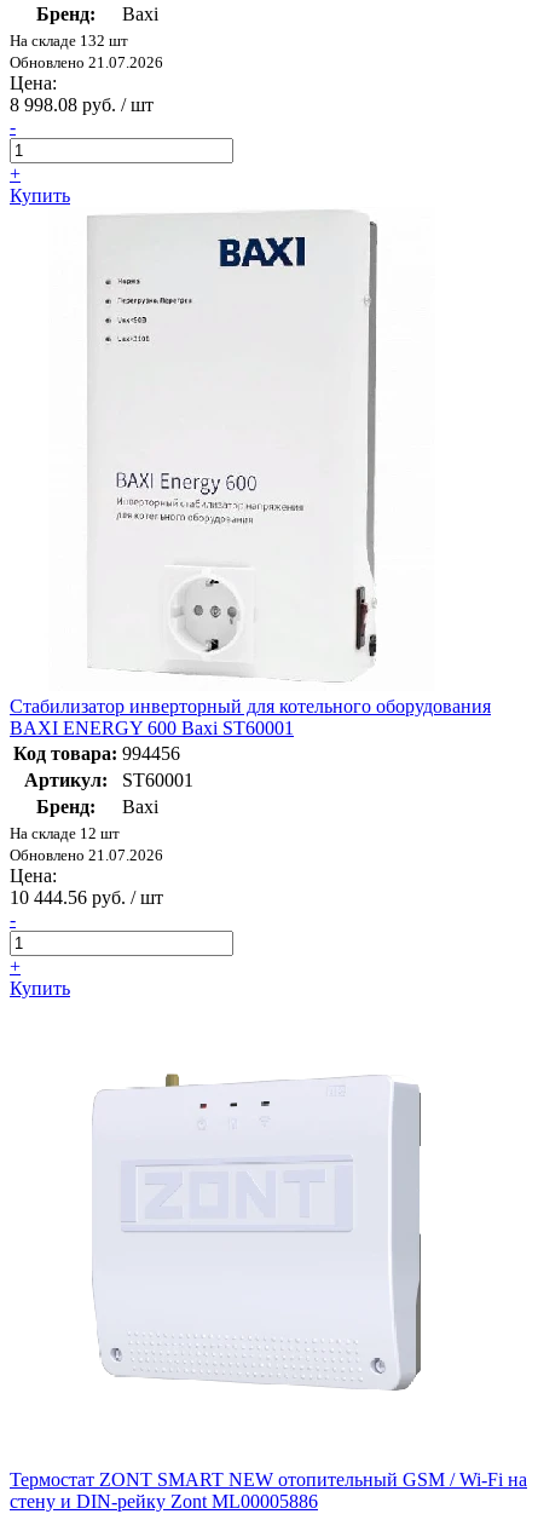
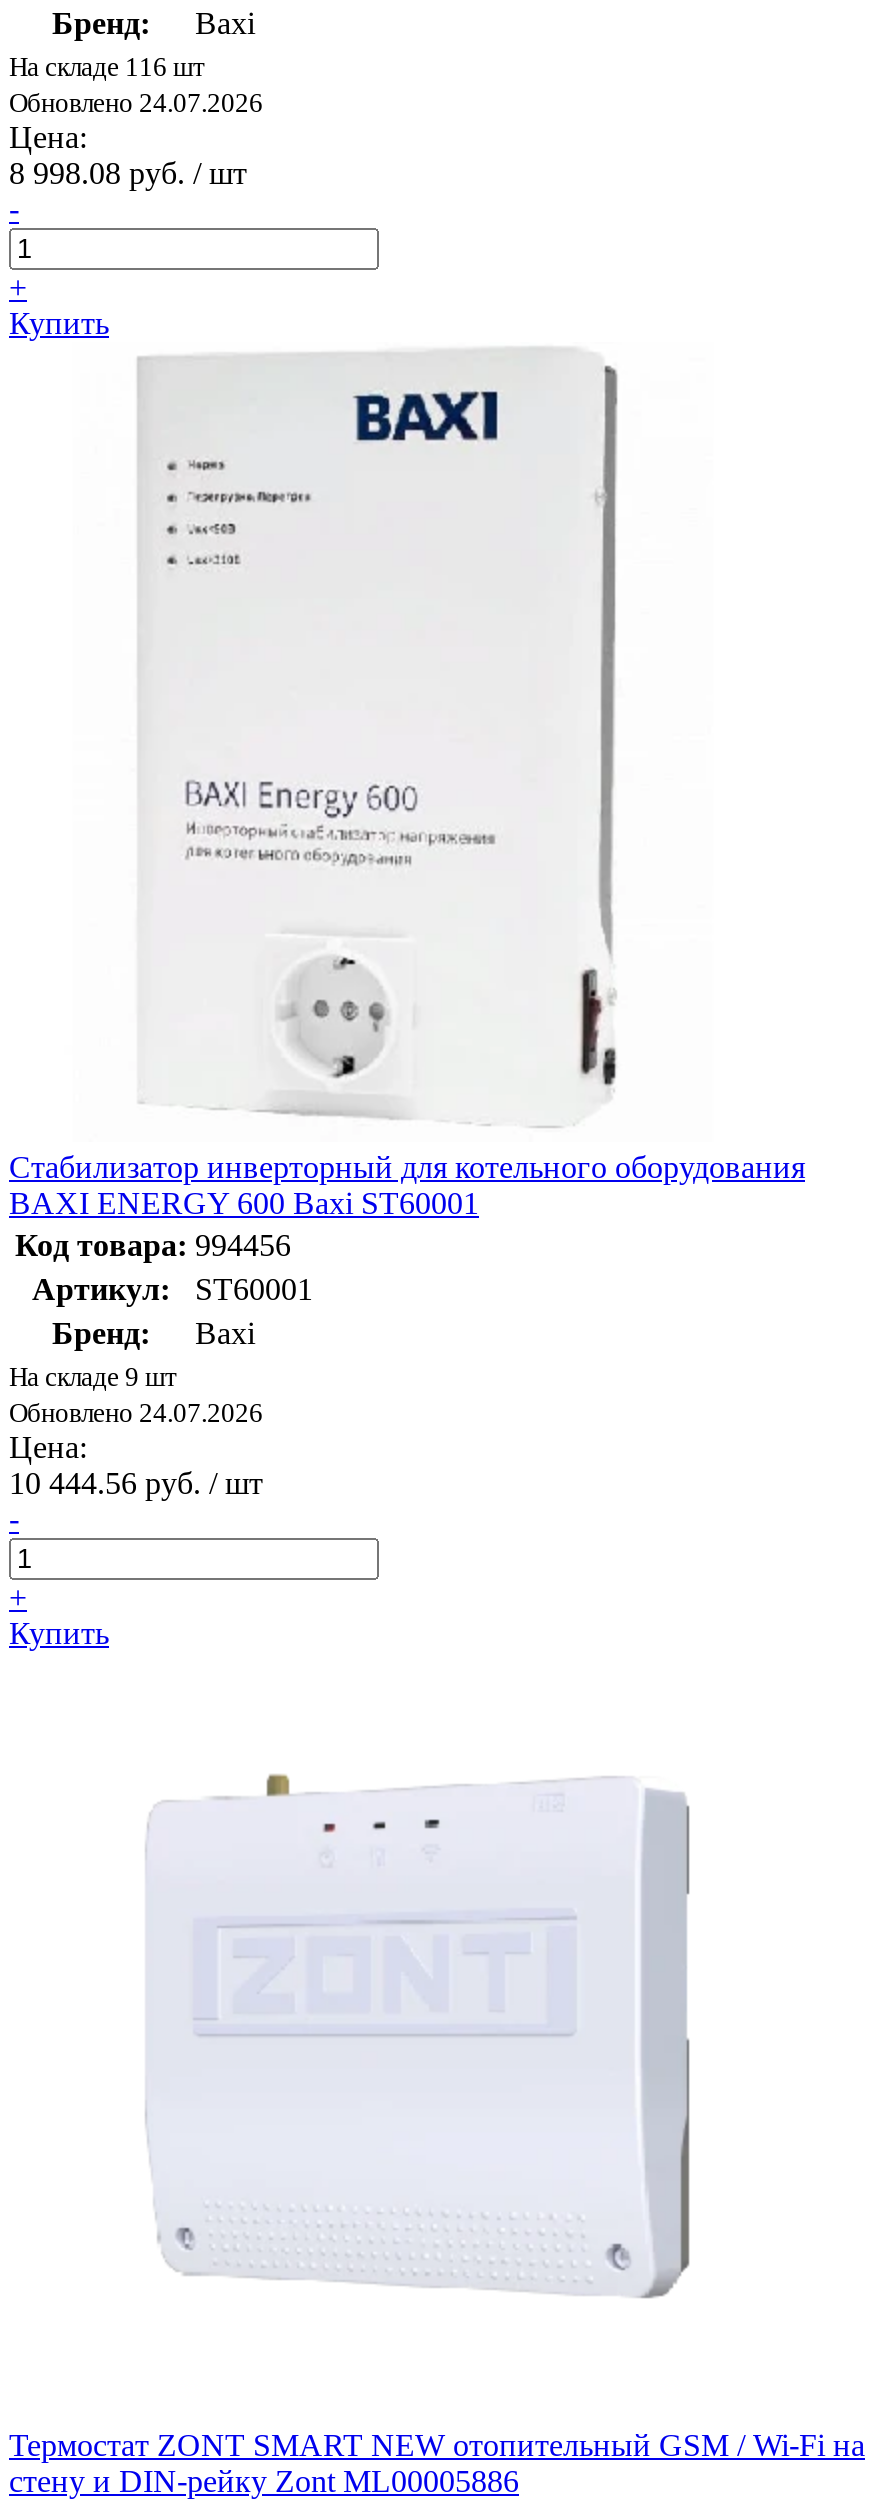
[10,31,128,49] На складе 132 шт -> [9,51,205,81] На складе 116 шт
[10,53,163,71] Обновлено 21.07.2026 -> [9,87,263,117] Обновлено 24.07.2026
[10,824,120,842] На складе 12 шт -> [9,1361,177,1391] На складе 9 шт
[10,845,163,864] Обновлено 21.07.2026 -> [9,1397,263,1427] Обновлено 24.07.2026

